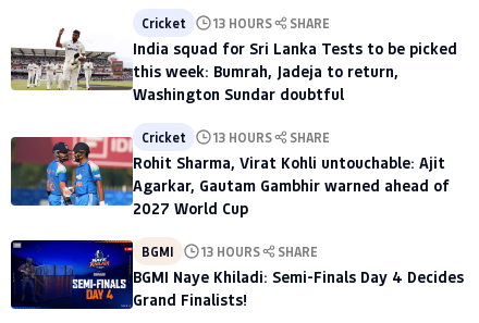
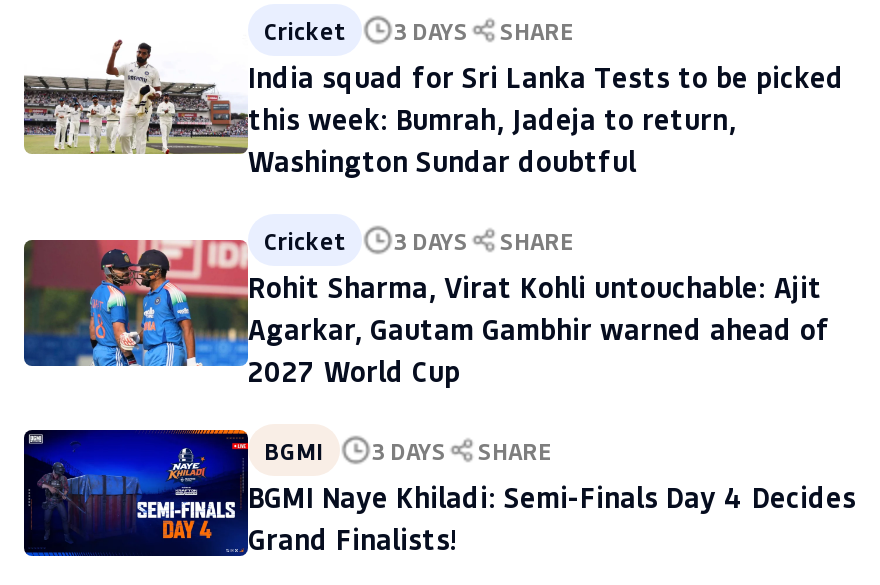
[142,14,330,32] Cricket 13 HOURS SHARE -> [264,14,574,46] Cricket 3 DAYS SHARE
[142,129,330,146] Cricket 13 HOURS SHARE -> [264,224,574,256] Cricket 3 DAYS SHARE
[142,243,318,260] BGMI 13 HOURS SHARE -> [264,434,552,466] BGMI 3 DAYS SHARE

